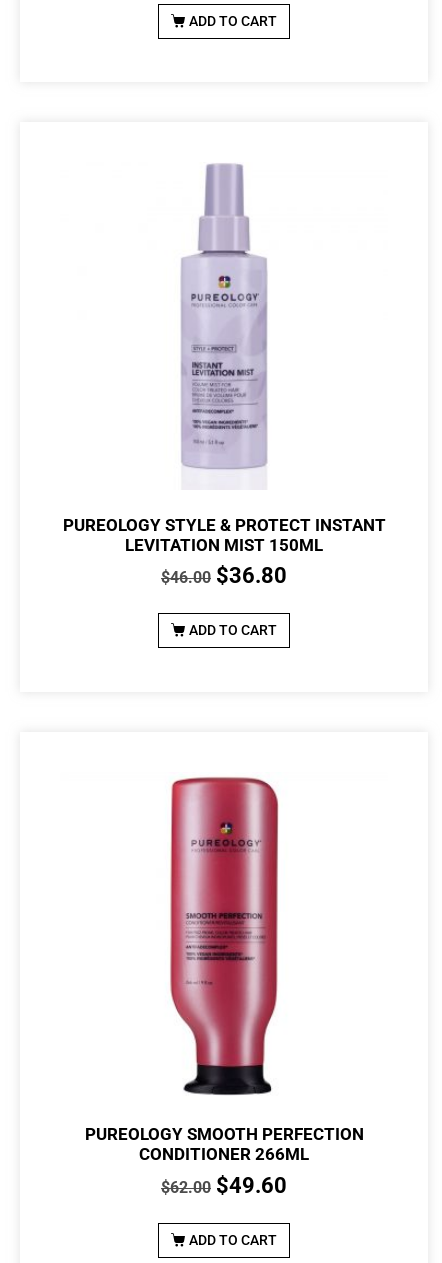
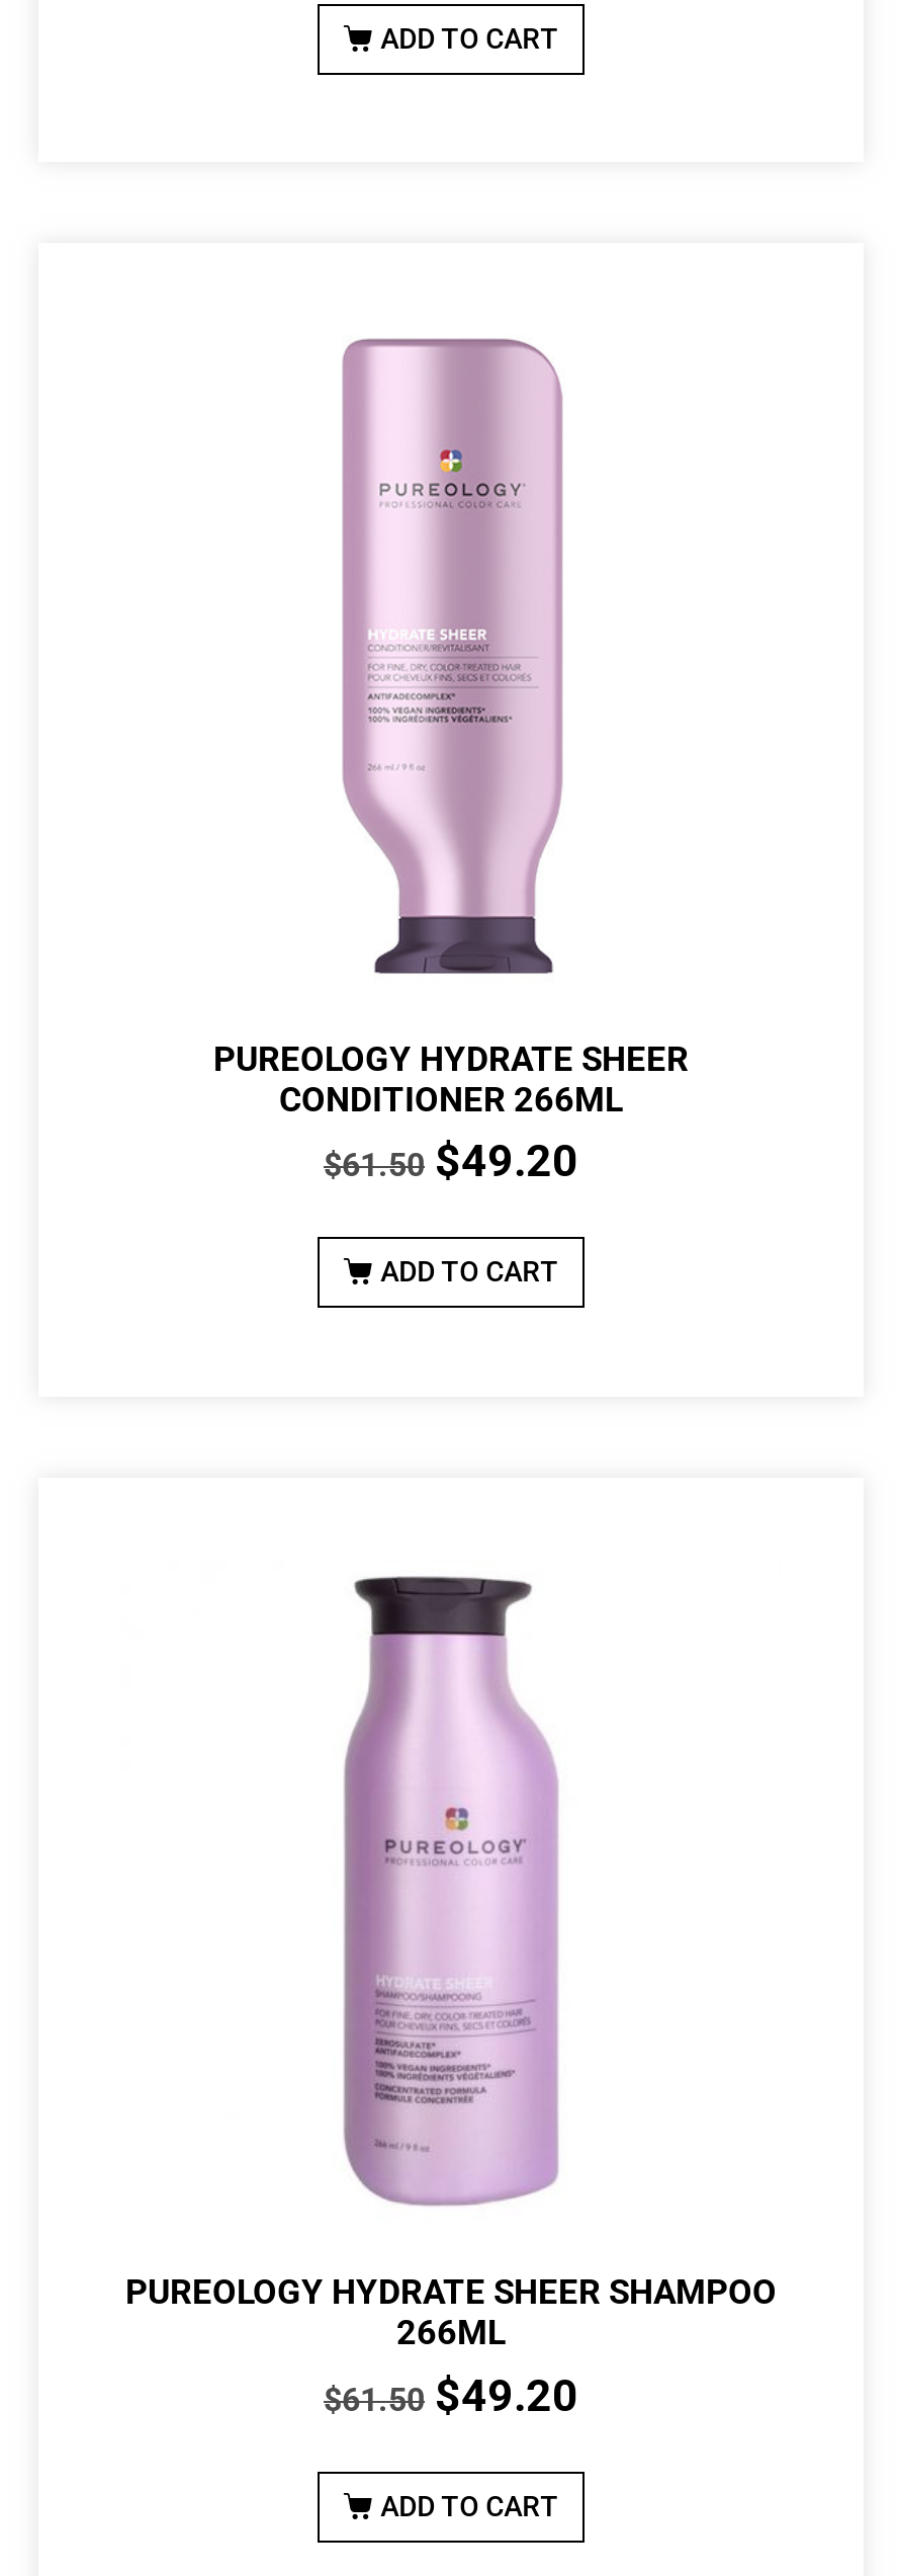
[62,163,385,588] [image] | PUREOLOGY STYLE & PROTECT INSTANT | LEVITATION MIST 150ML | $46.00 $36.80 -> [213,328,689,1187] [image] | PUREOLOGY HYDRATE SHEER | $61.50 $49.20
[84,776,363,1197] [image] | PUREOLOGY SMOOTH PERFECTION | $62.00 $49.60 -> [125,1569,777,2420] [image] | PUREOLOGY HYDRATE SHEER SHAMPOO | 266ML | $61.50 $49.20
moved [139,1144,309,1164] -> [279,1079,623,1119]: CONDITIONER 266ML

